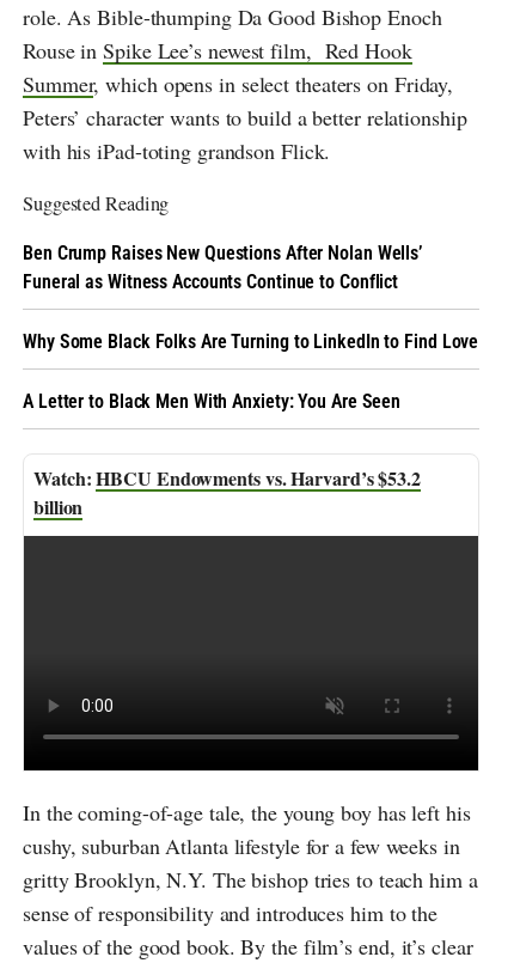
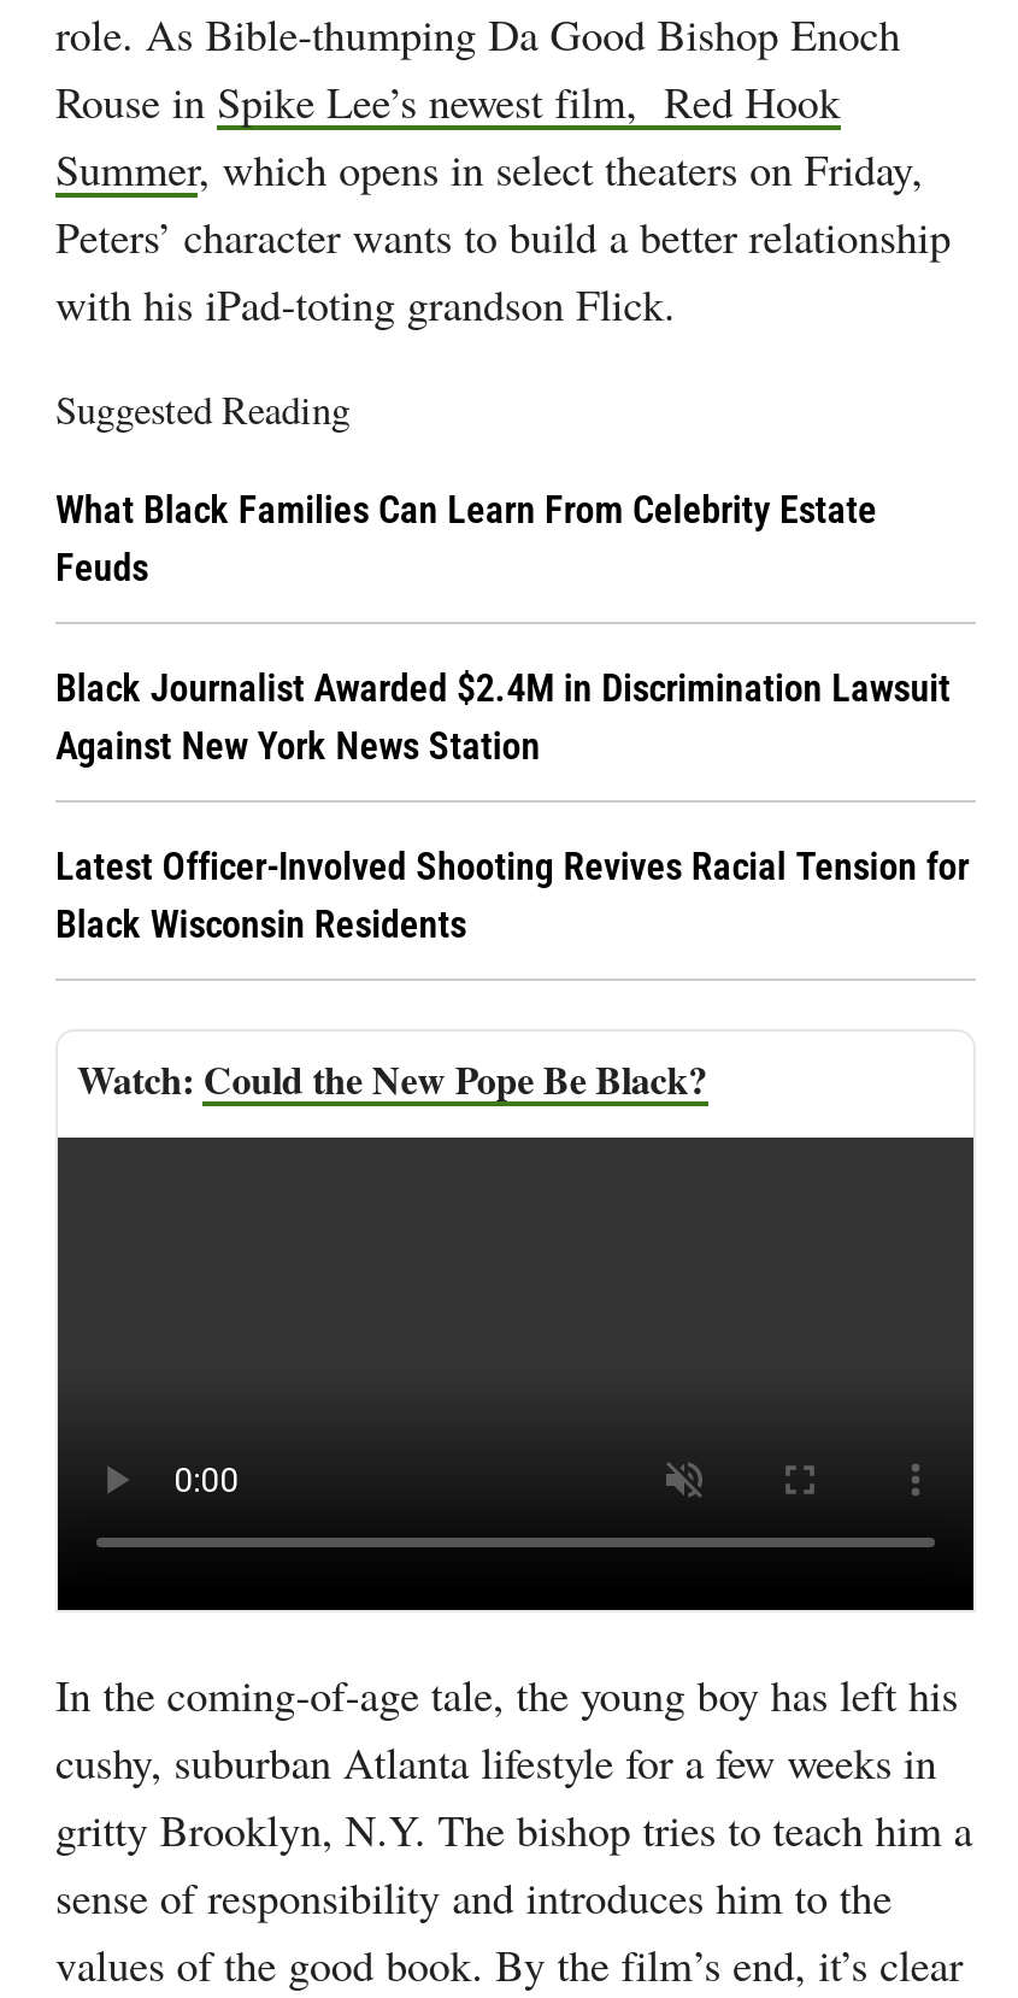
[23,242,422,293] Ben Crump Raises New Questions After Nolan Wells’ | Funeral as Witness Accounts Continue to Conflict -> [55,487,877,591] What Black Families Can Learn From Celebrity Estate | Feuds
[23,330,478,353] Why Some Black Folks Are Turning to LinkedIn to Find Love -> [55,666,950,769] Black Journalist Awarded $2.4M in Discrimination Lawsuit | Against New York News Station
[23,390,401,413] A Letter to Black Men With Anxiety: You Are Seen -> [55,844,969,948] Latest Officer-Involved Shooting Revives Racial Tension for | Black Wisconsin Residents
[33,464,421,521] HBCU Endowments vs. Harvard’s $53.2 | billion -> [203,1051,707,1107] Could the New Pope Be Black?

